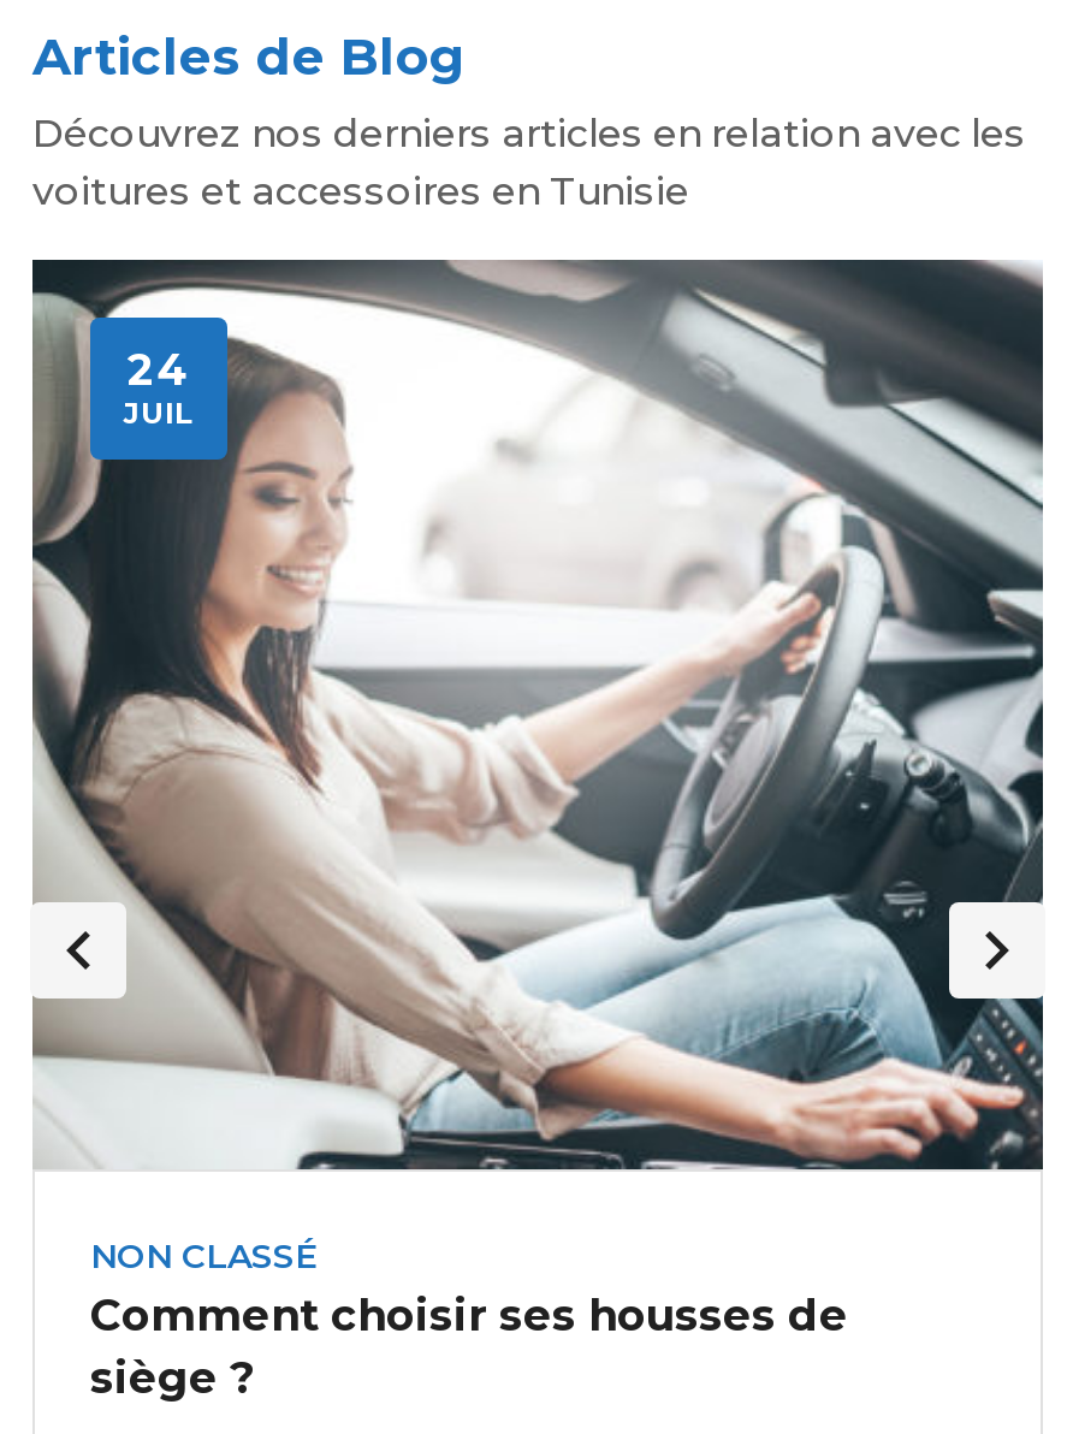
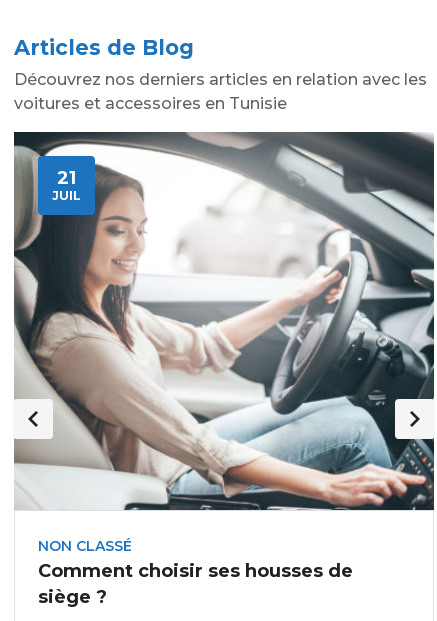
[128,345,190,398] 24 -> [57,167,76,189] 21

